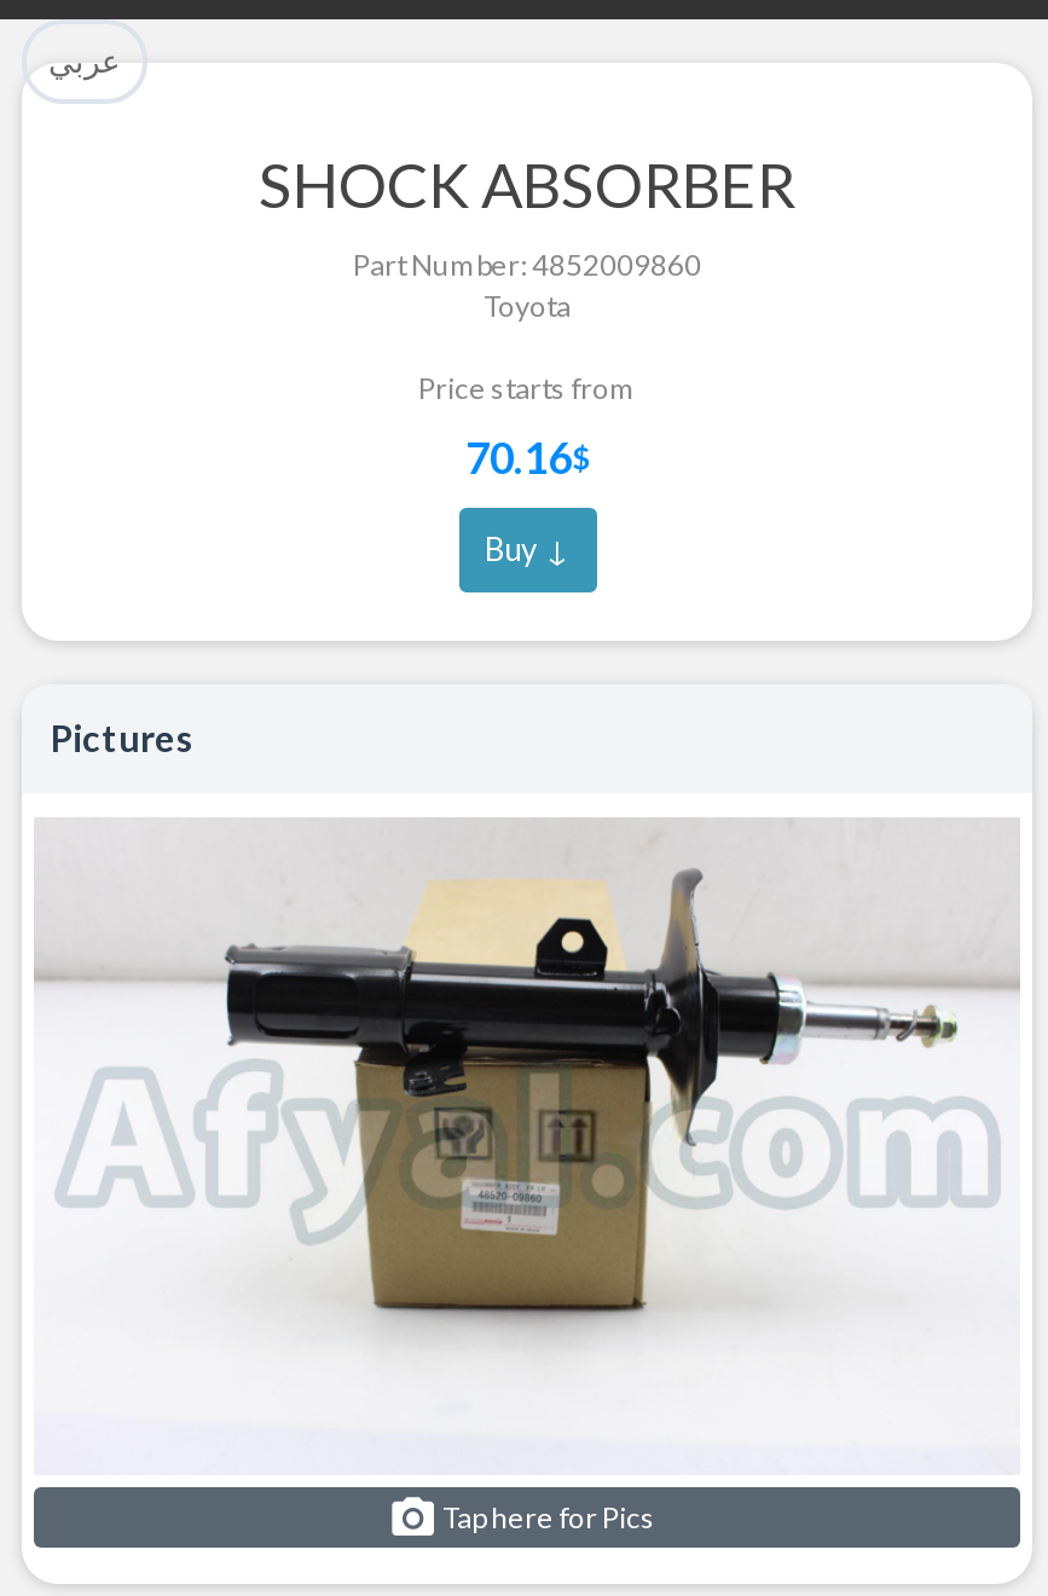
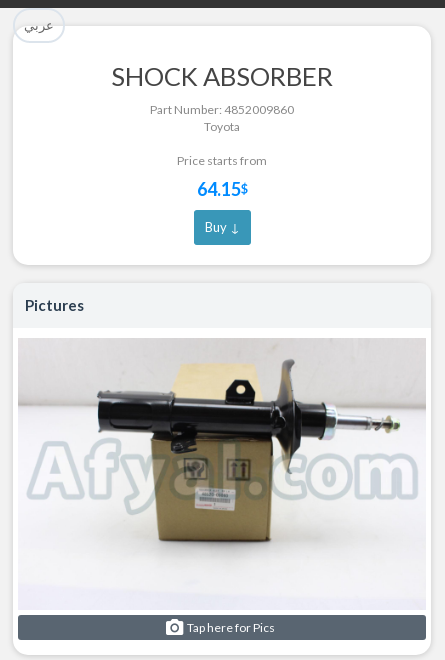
[465,429,589,482] 70.16$ -> [196,177,247,199] 64.15$

